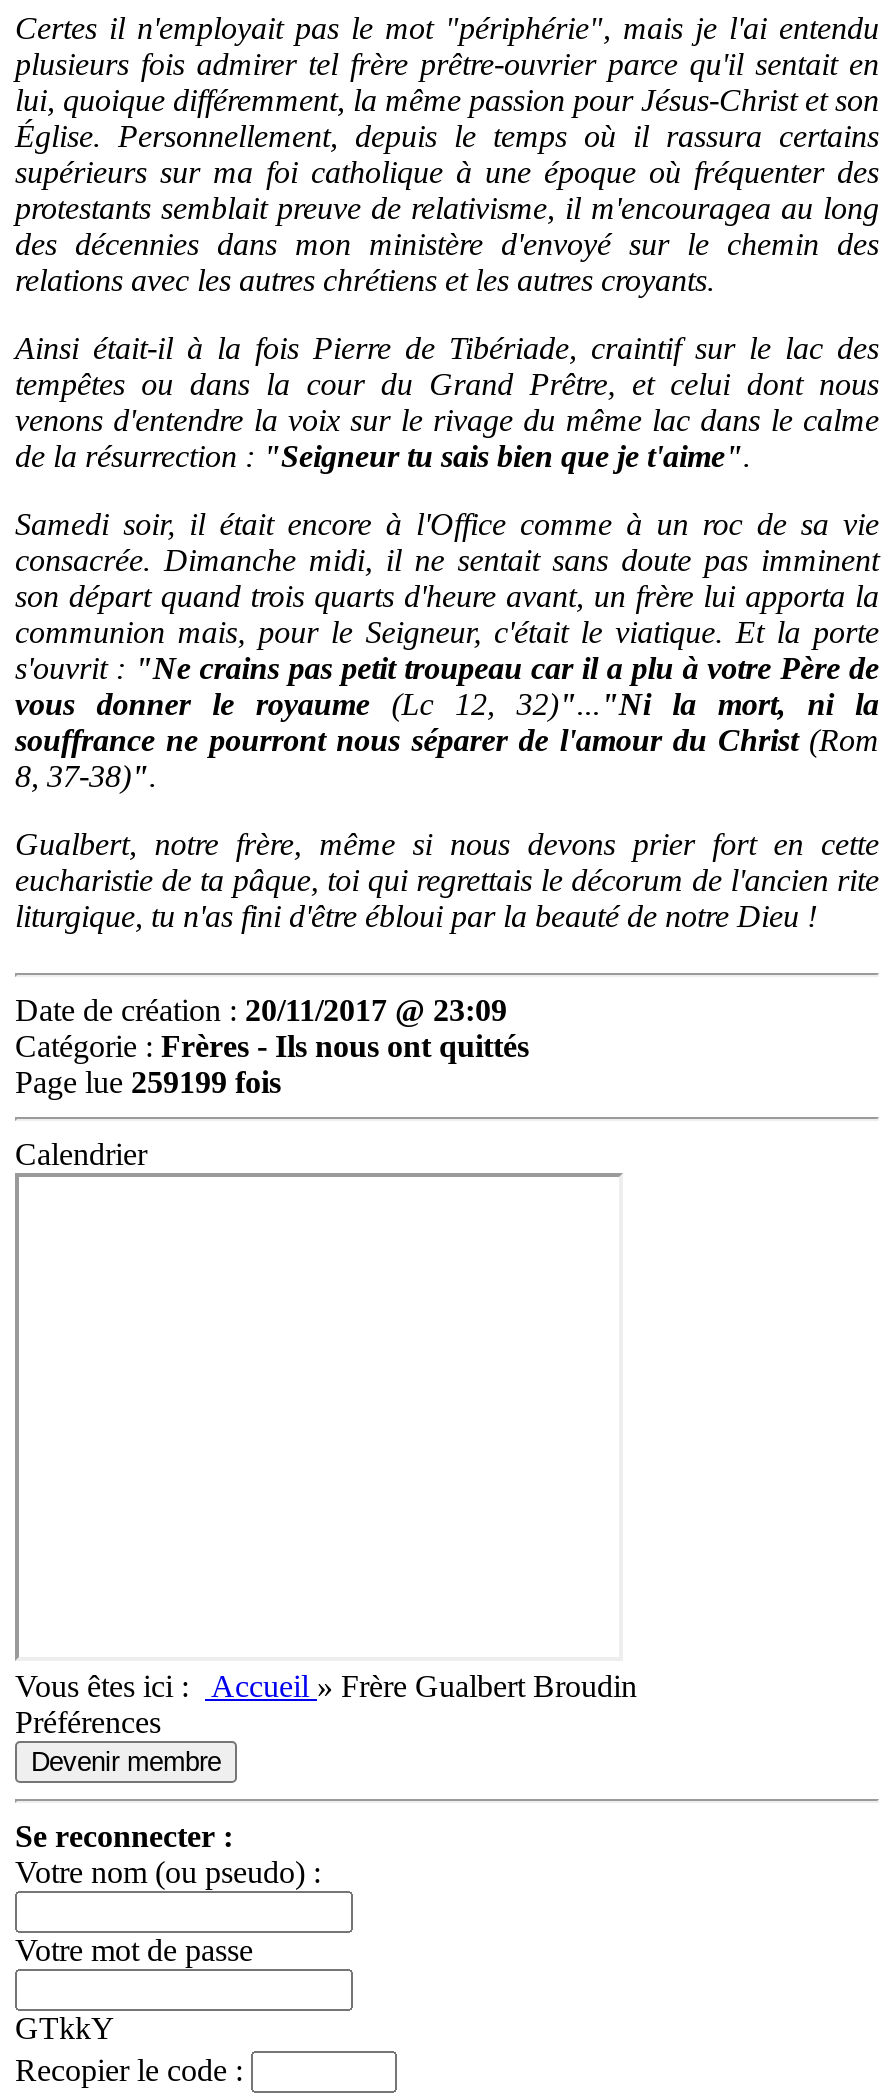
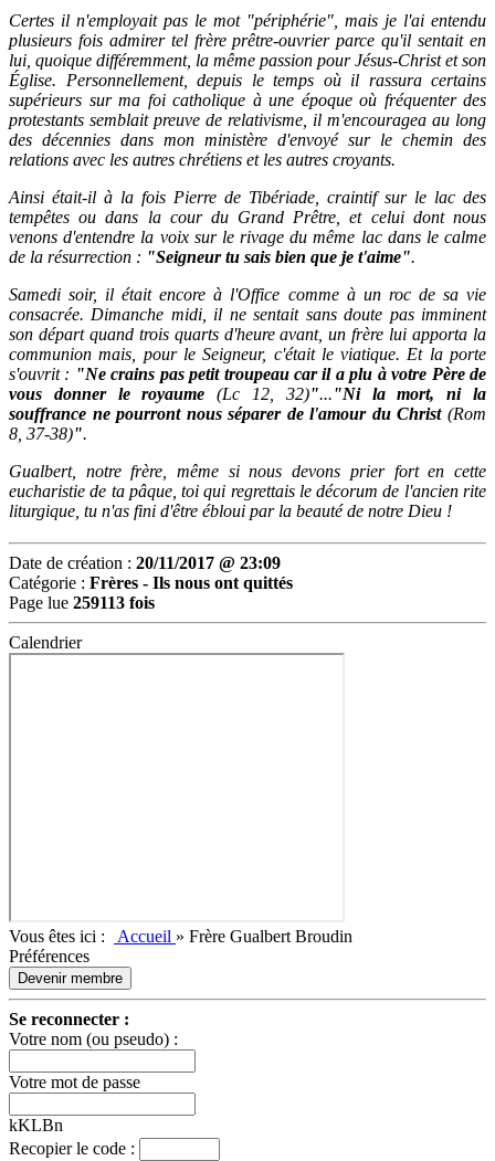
[15,1064,281,1098] Page lue 259199 fois -> [9,593,155,612] Page lue 259113 fois
[15,2010,115,2044] GTkkY -> [9,1115,63,1134] kKLBn

